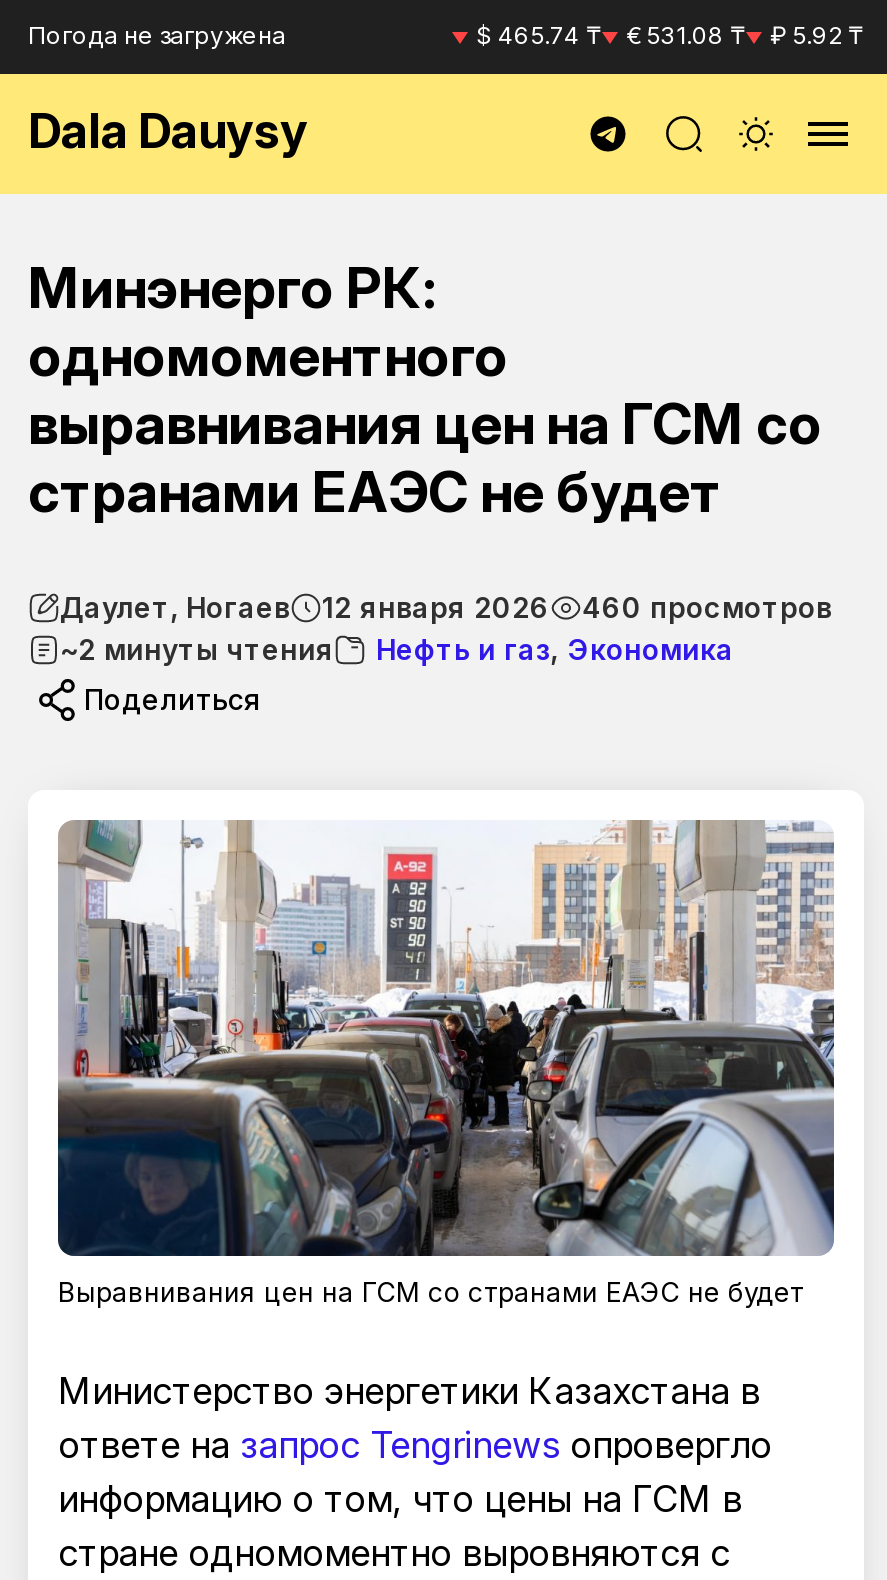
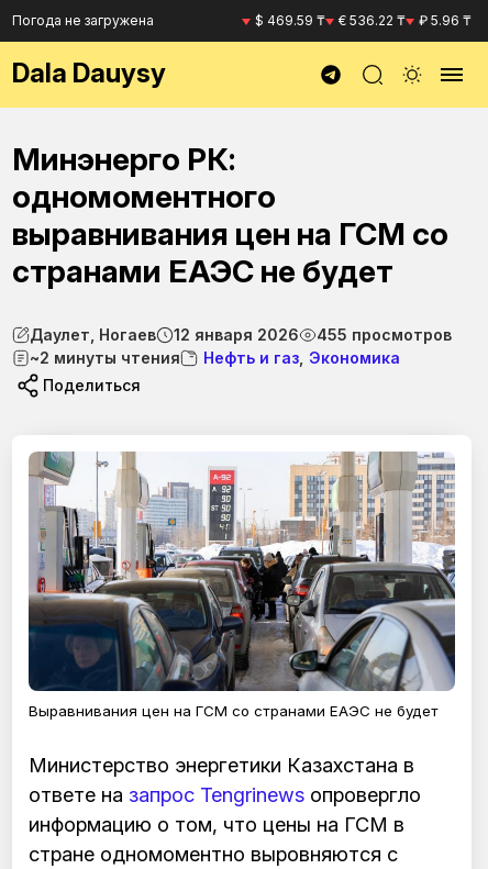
[476,20,602,50] $ 465.74 ₸ -> [255,12,325,29] $ 469.59 ₸
[626,20,746,50] € 531.08 ₸ -> [339,12,406,29] € 536.22 ₸
[770,20,864,50] ₽ 5.92 ₸ -> [419,12,472,29] ₽ 5.96 ₸
[60,590,832,624] Даулет, Ногаев 12 января 2026 460 просмотров -> [30,325,452,344] Даулет, Ногаев 12 января 2026 455 просмотров

